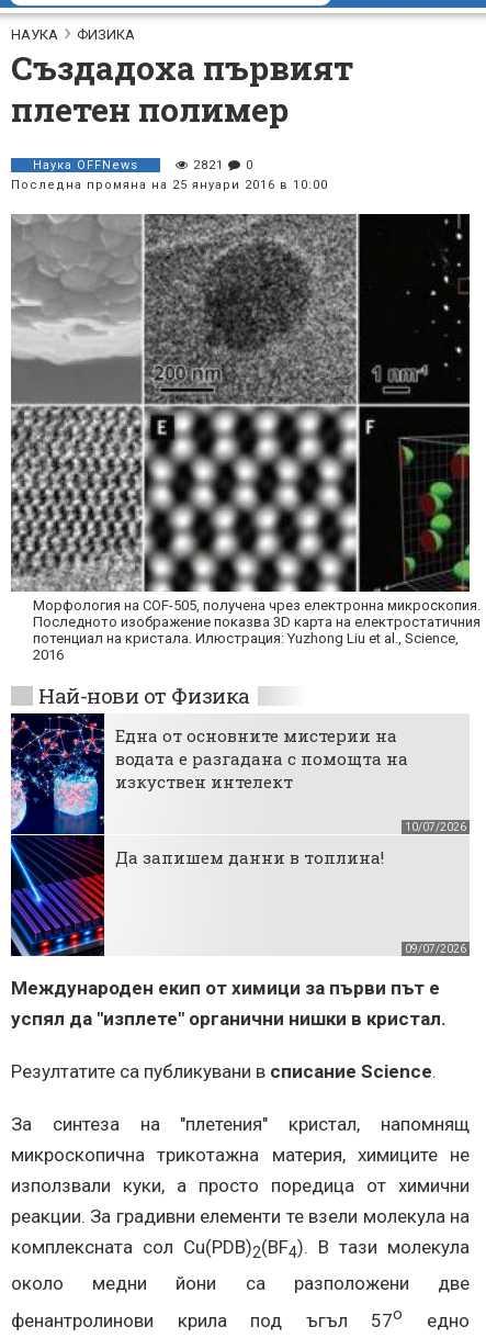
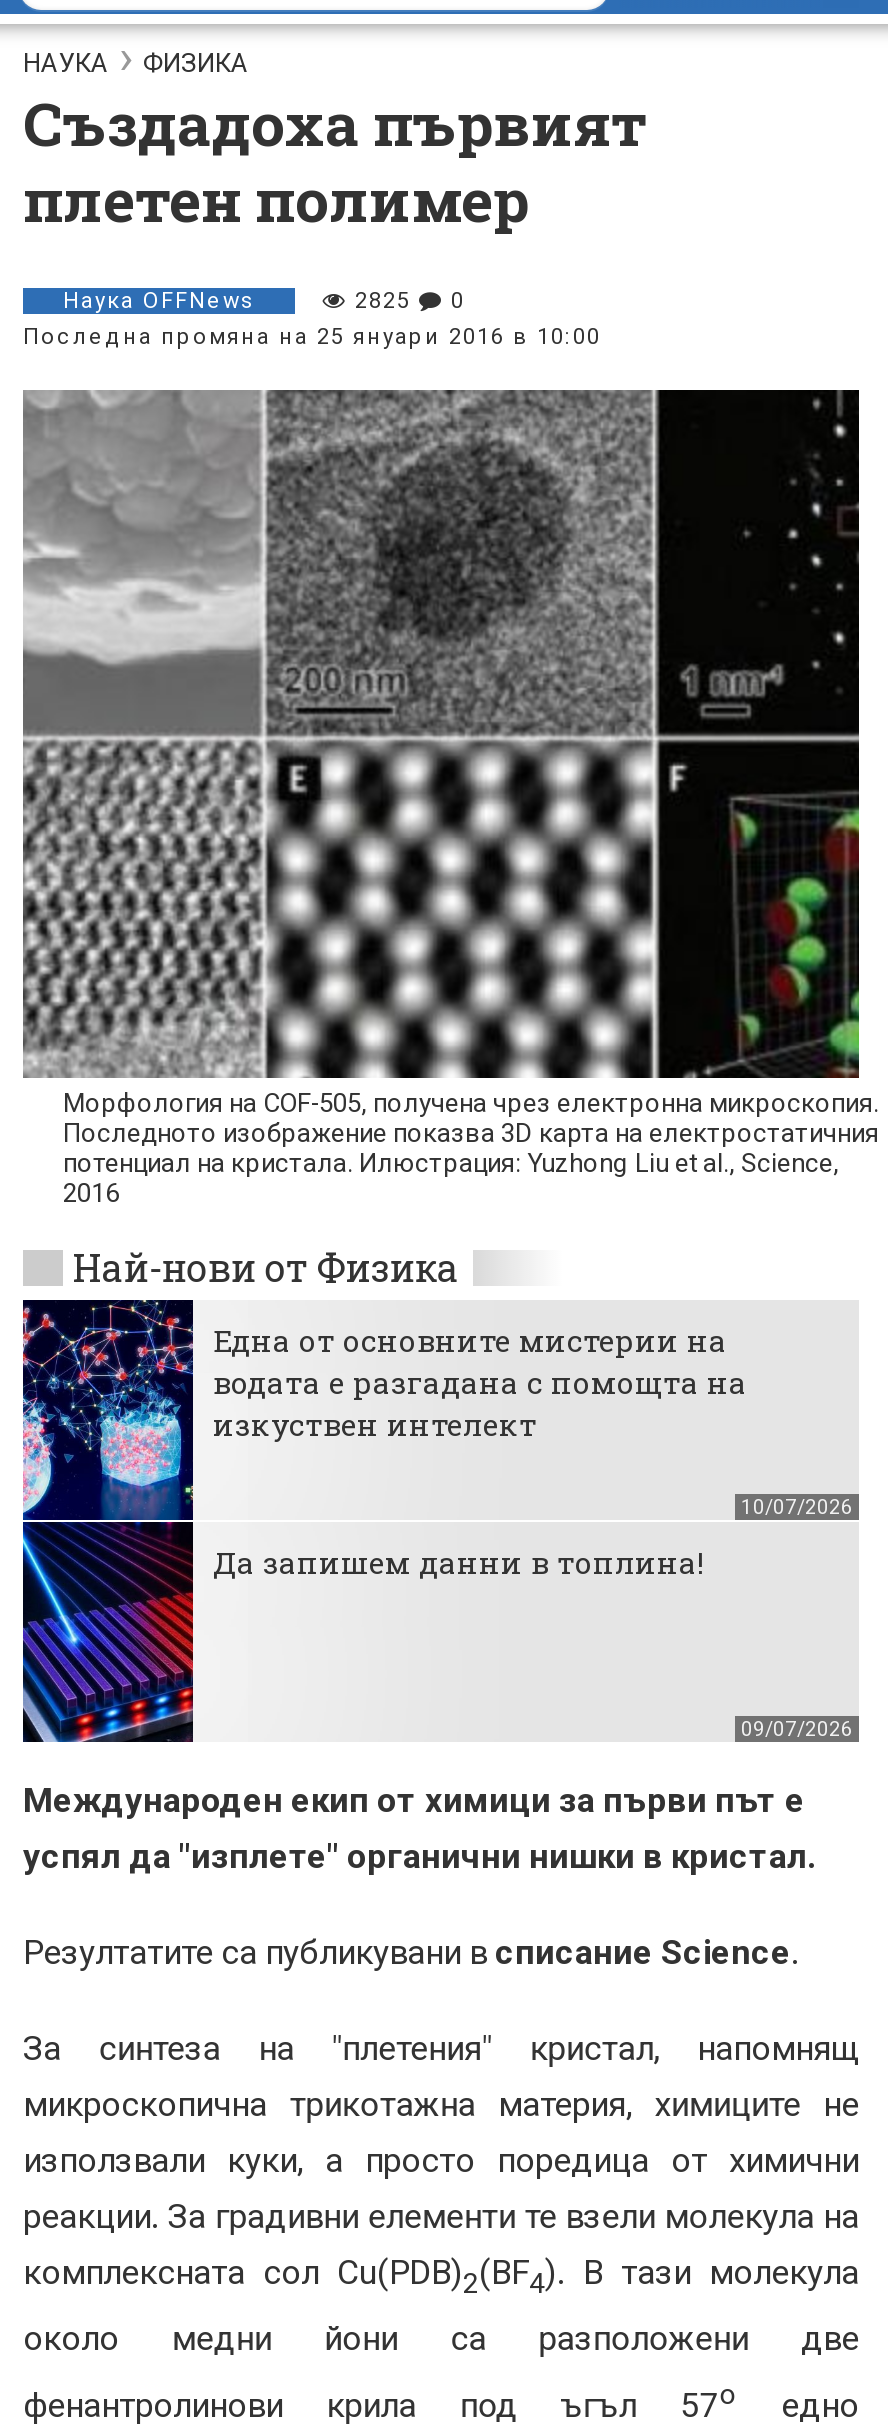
[189,158,253,172] 2821 0 -> [347,288,465,314] 2825 0

